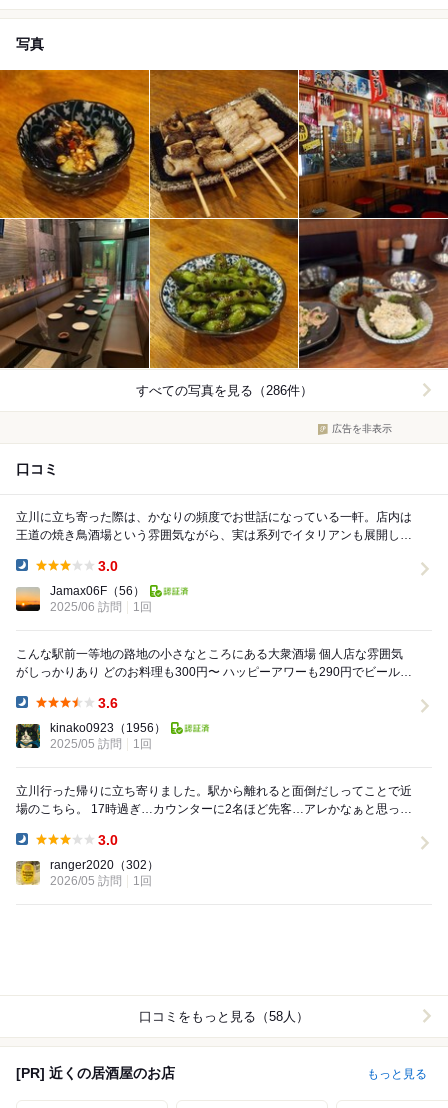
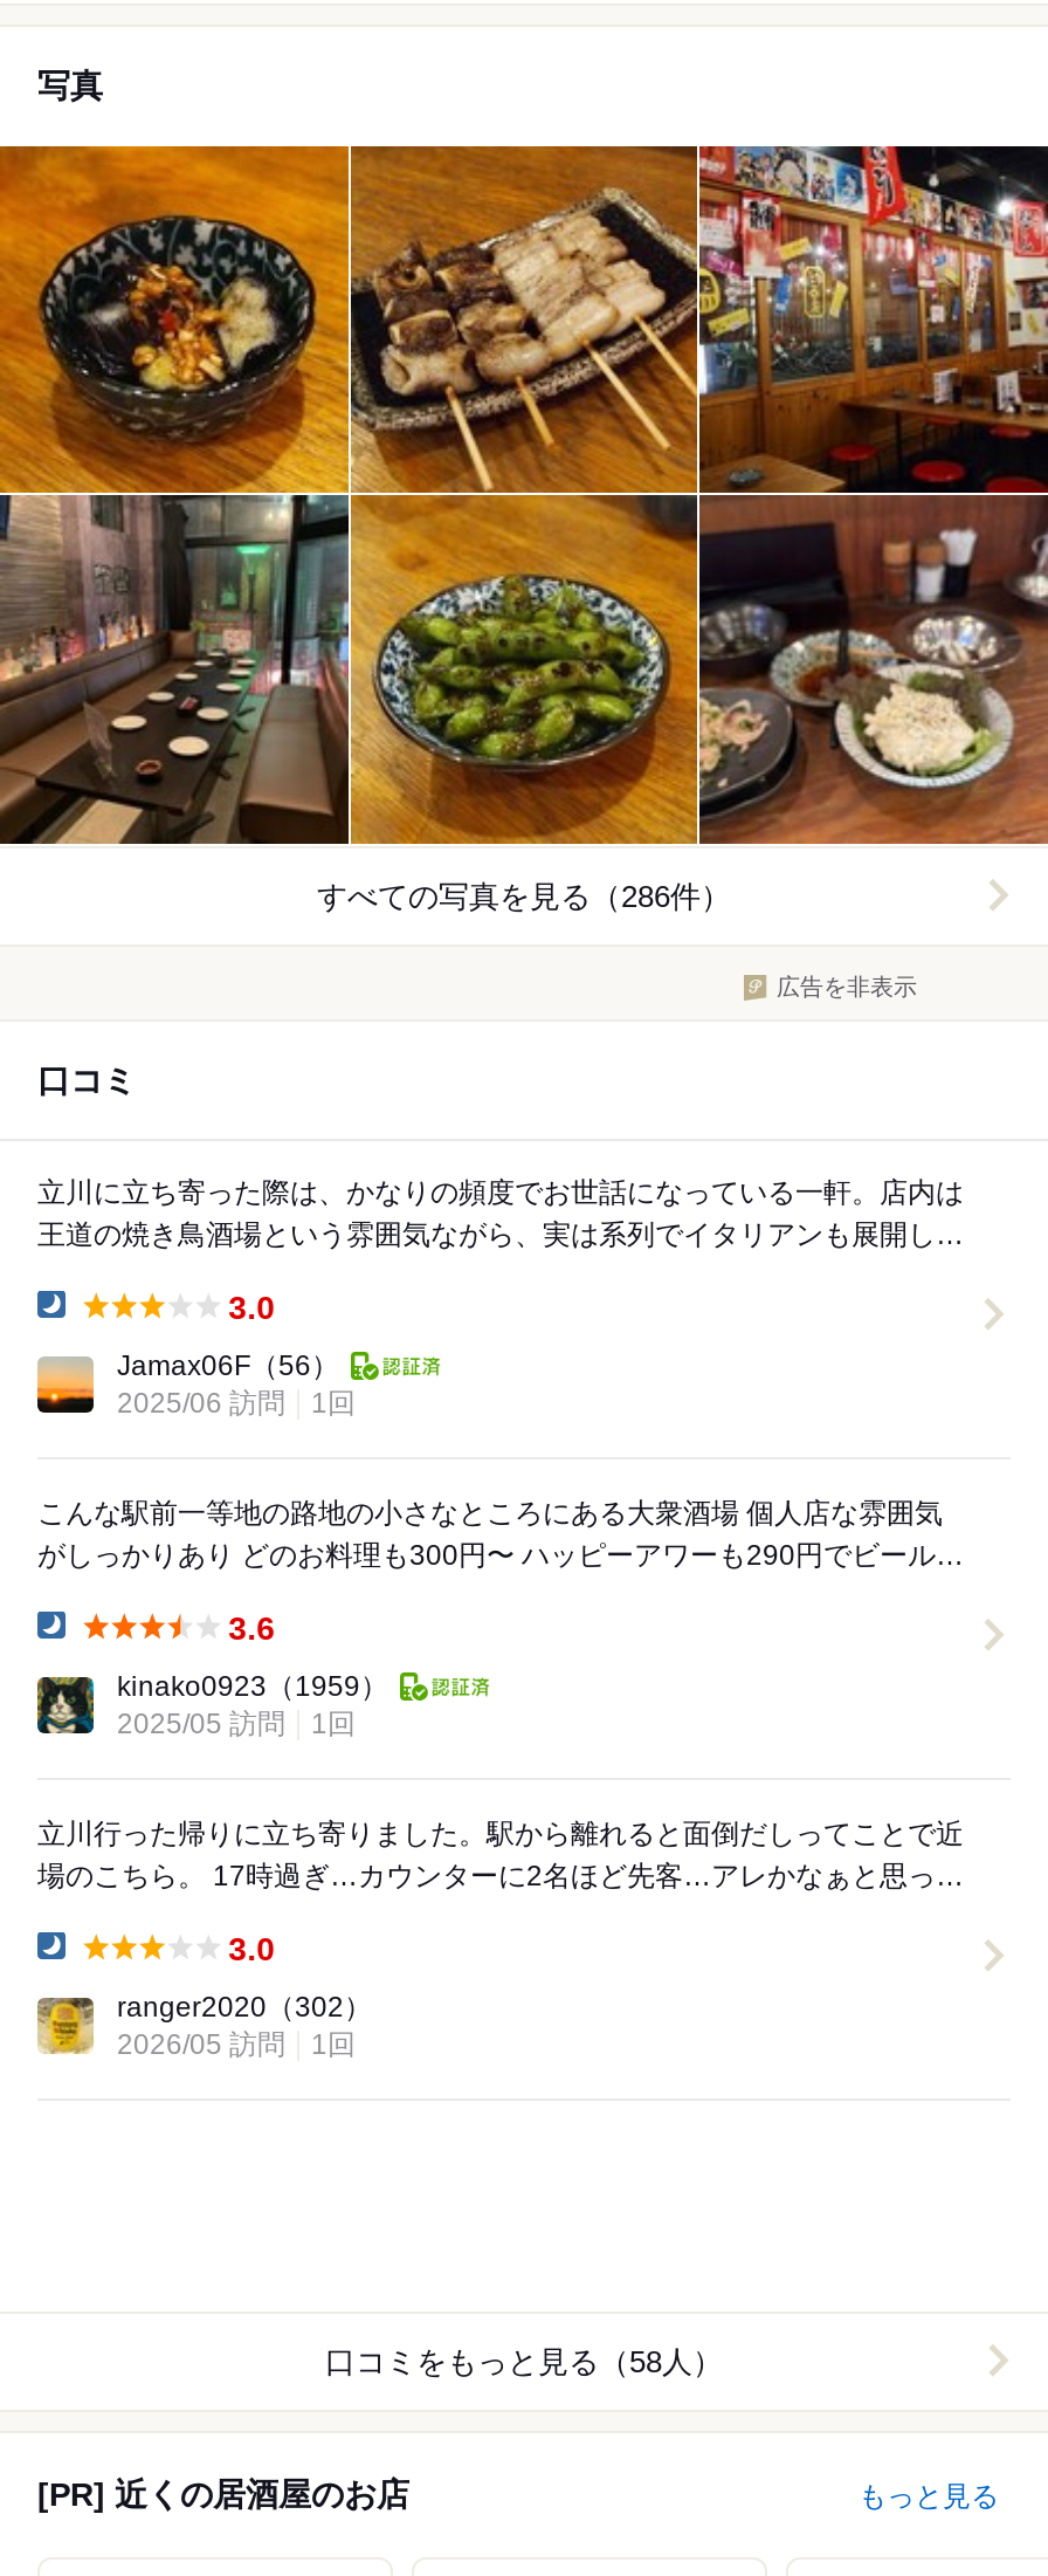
[50,721,166,735] kinako0923（1956） -> [117,1670,388,1703] kinako0923（1959）

